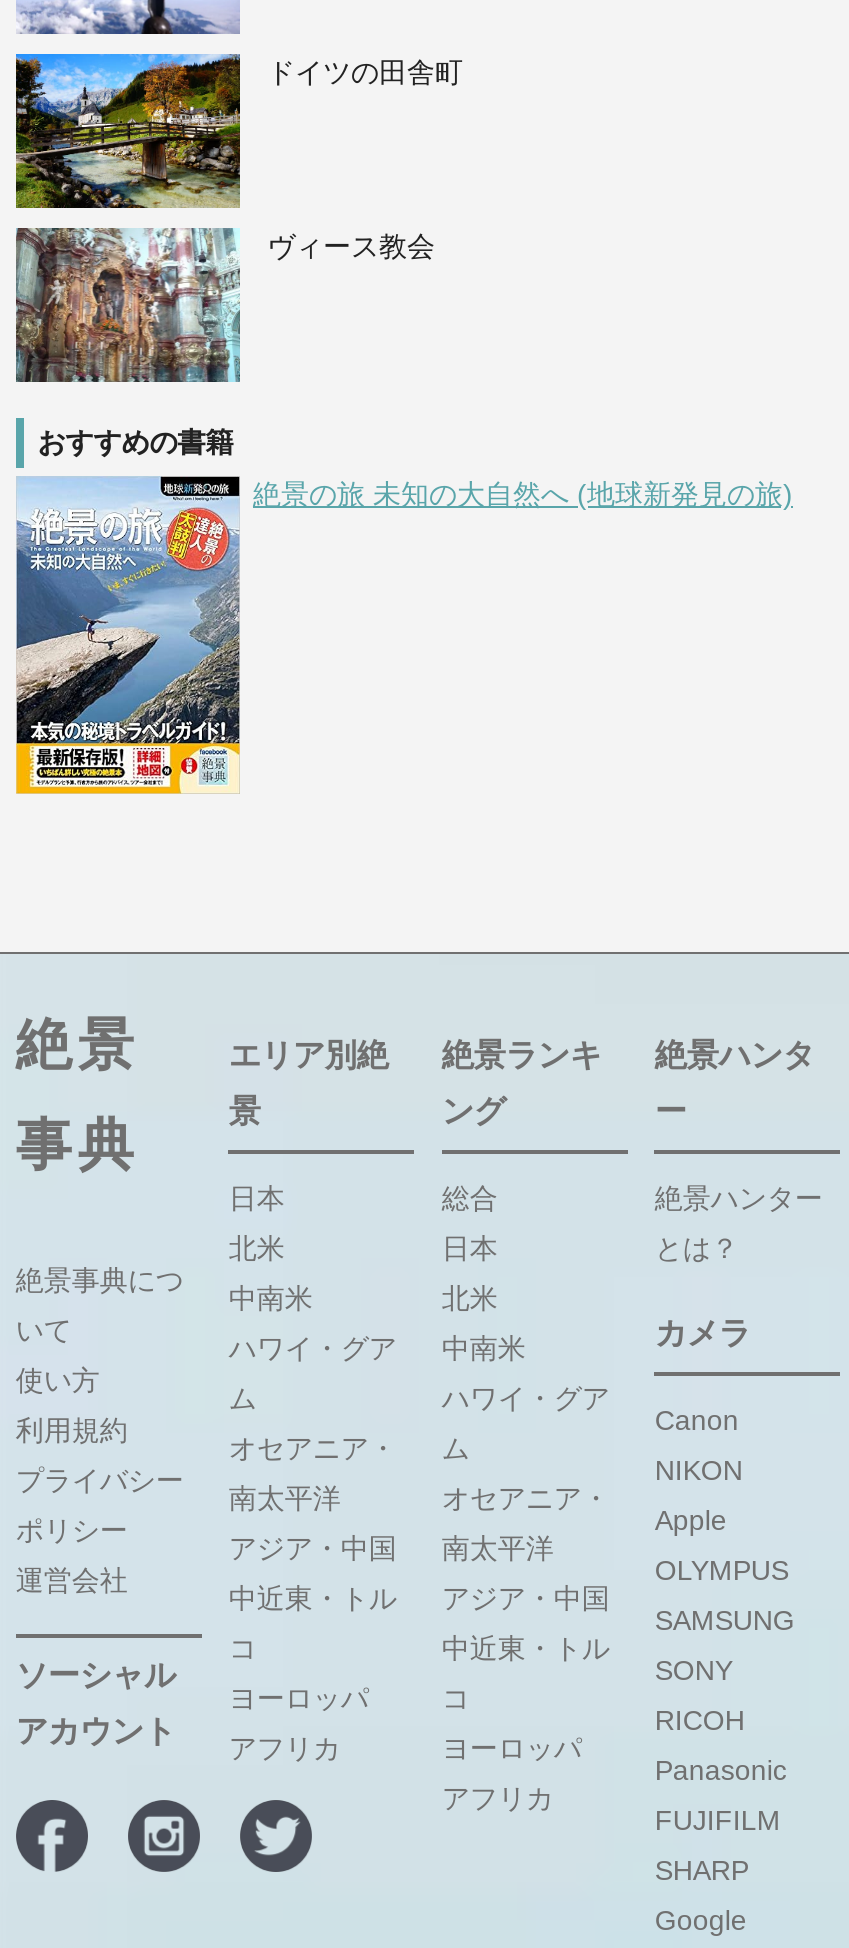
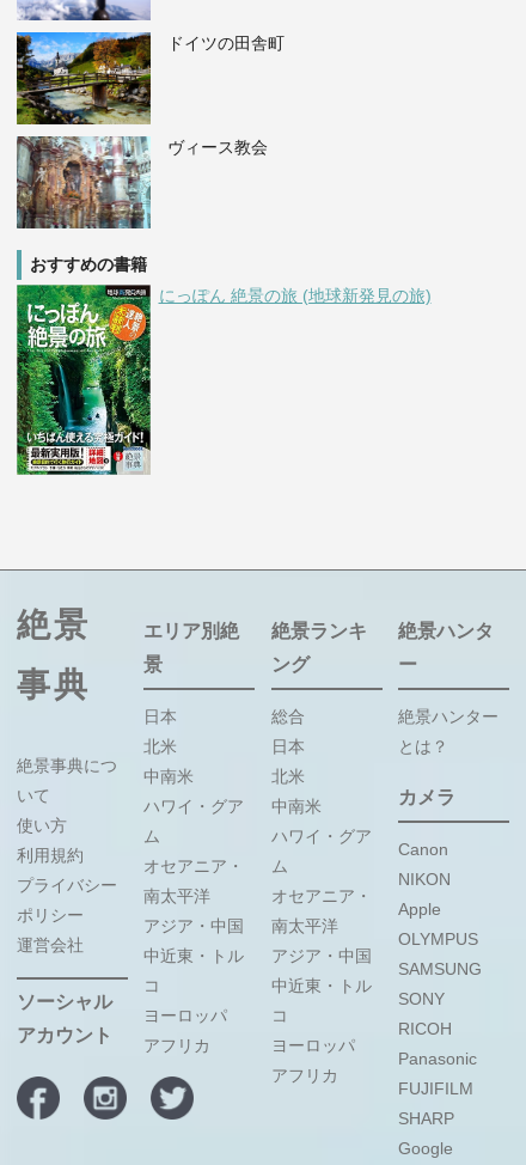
[14,476,793,796] [image] | 絶景の旅 未知の大自然へ (地球新発見の旅) -> [16,283,431,476] [image] | にっぽん 絶景の旅 (地球新発見の旅)

